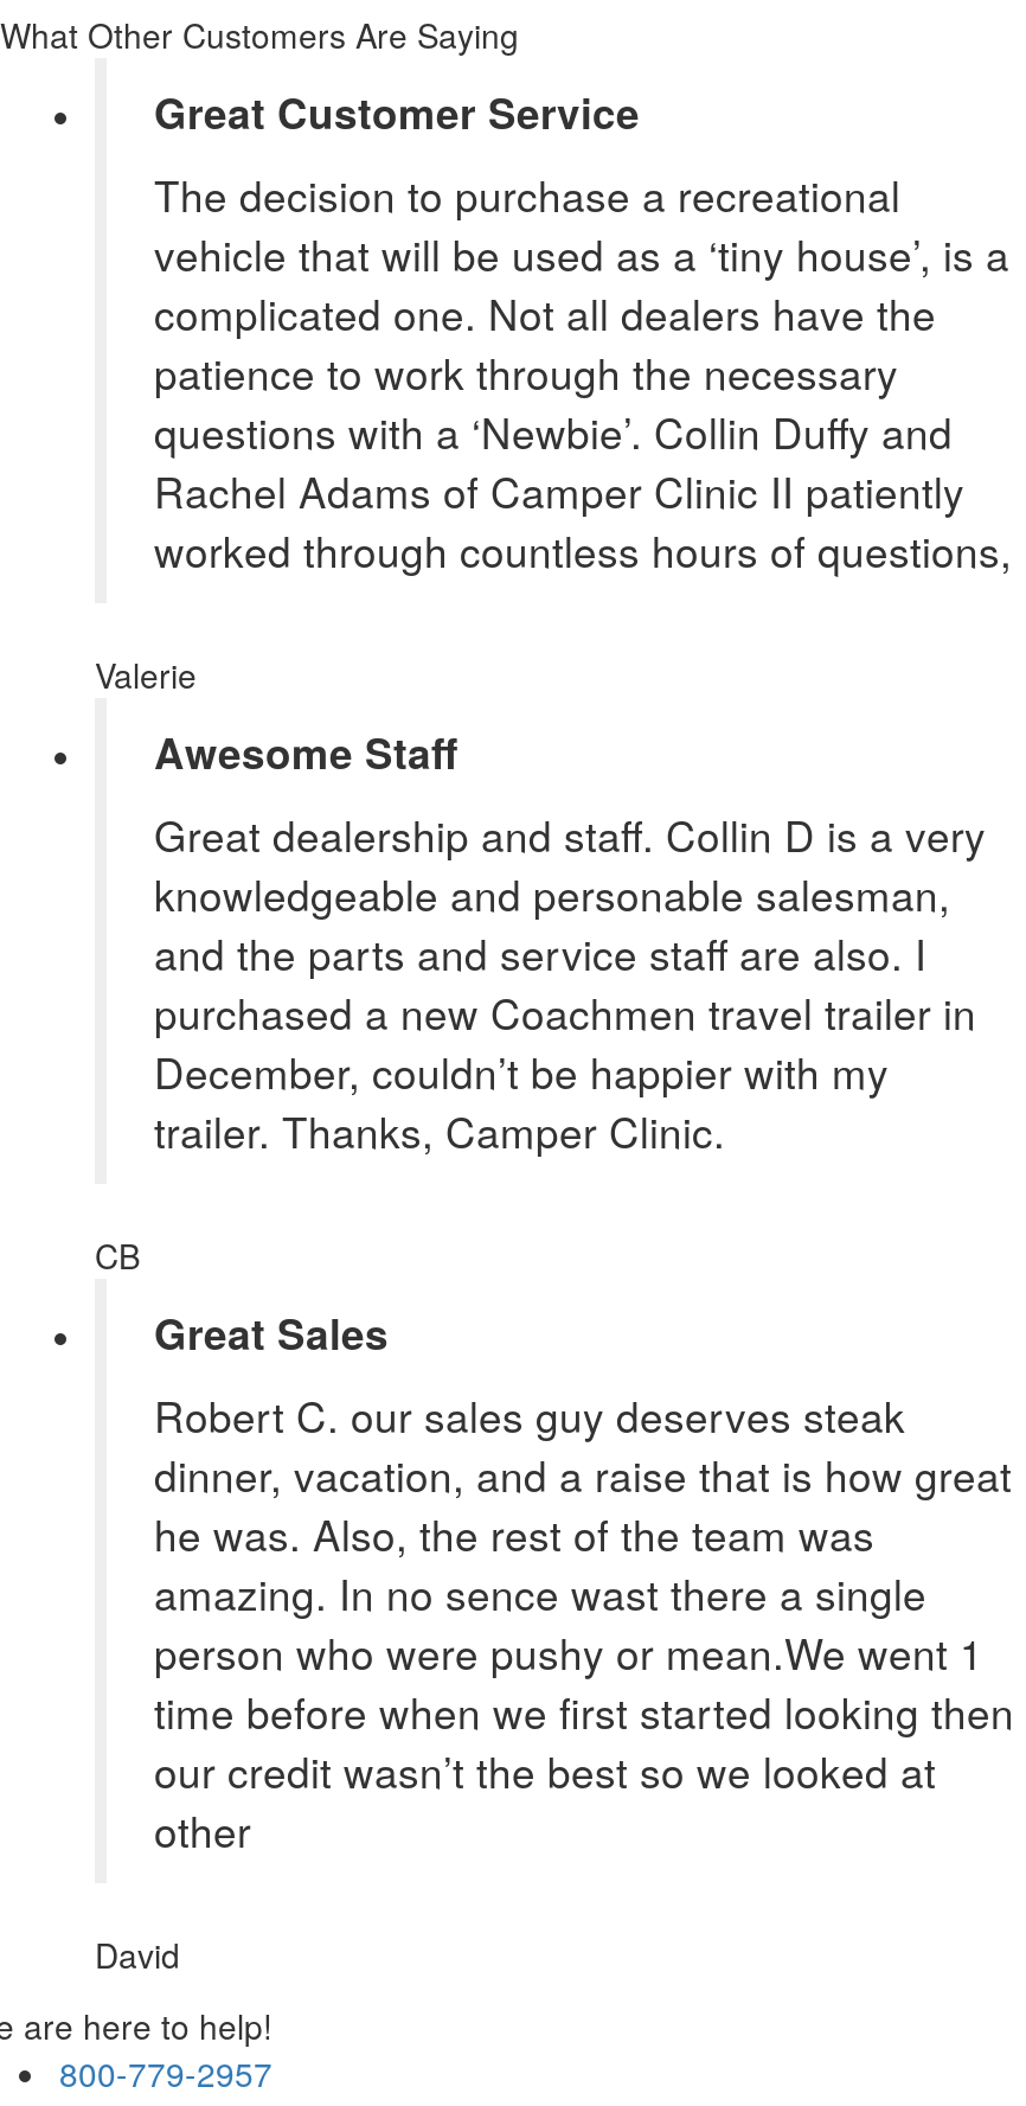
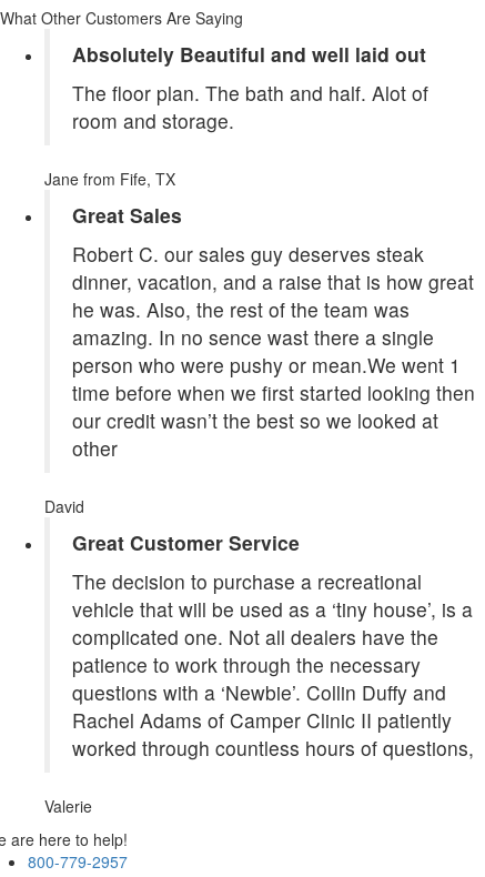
moved [95,81,1012,697] -> [44,528,474,817]: Great Customer Service | The decision to purchase a recreational | vehicle that will be used as a ‘tiny house’, is a | ... | worked through countless hours of questions, | Valerie
[95,721,986,1278] Awesome Staff | Great dealership and staff. Collin D is a very | knowledgeable and personable salesman, | and the parts and service staff are also. I | purchased a new Coachmen travel trailer in | December, couldn’t be happier with my | trailer. Thanks, Camper Clinic. | CB -> [44,40,428,189] Absolutely Beautiful and well laid out | The floor plan. The bath and half. Alot of | room and storage. | Jane from Fife, TX
moved [95,1302,1014,1977] -> [44,200,475,517]: Great Sales | Robert C. our sales guy deserves steak | dinner, vacation, and a raise that is how great | ... | other | David

